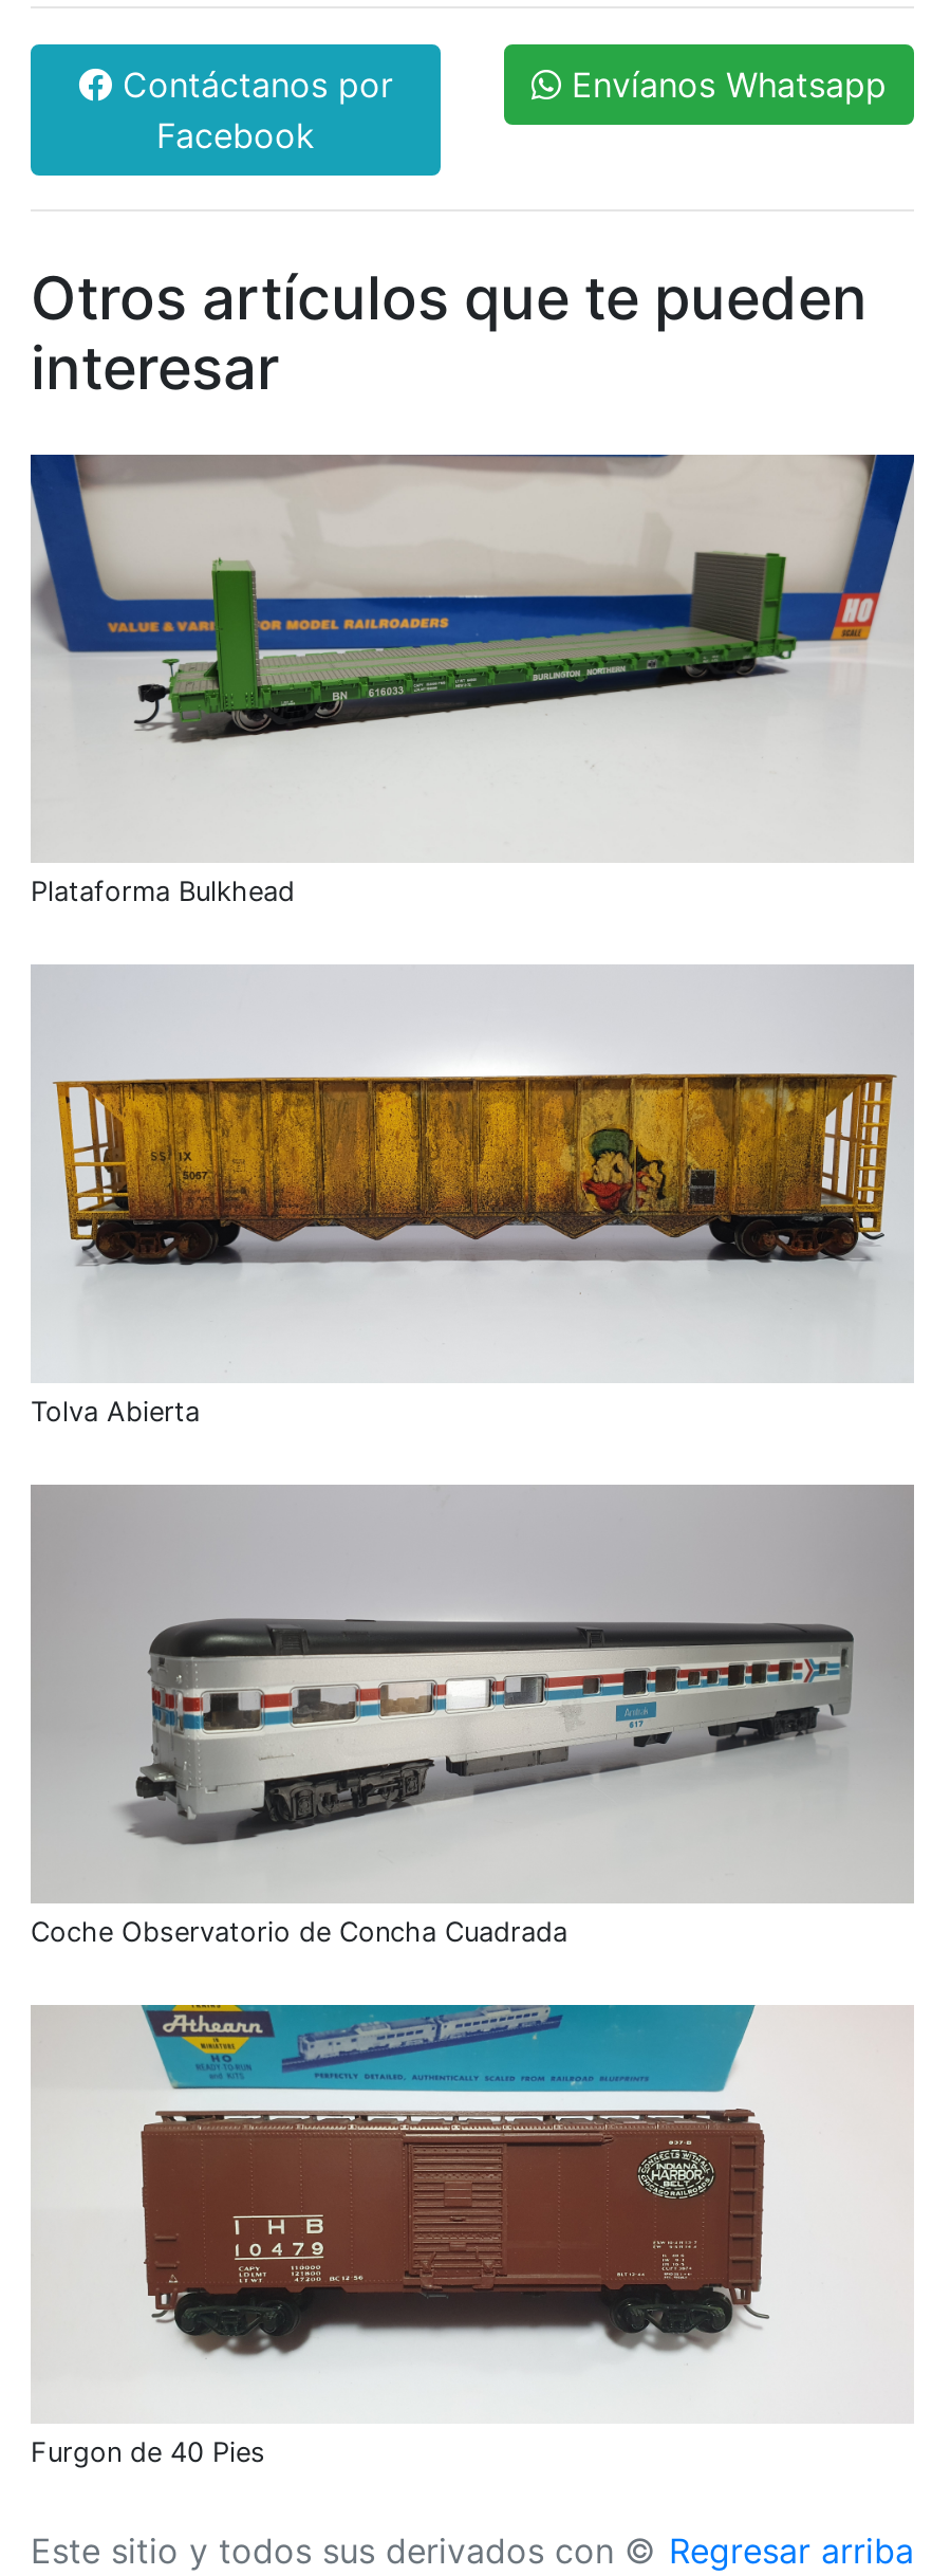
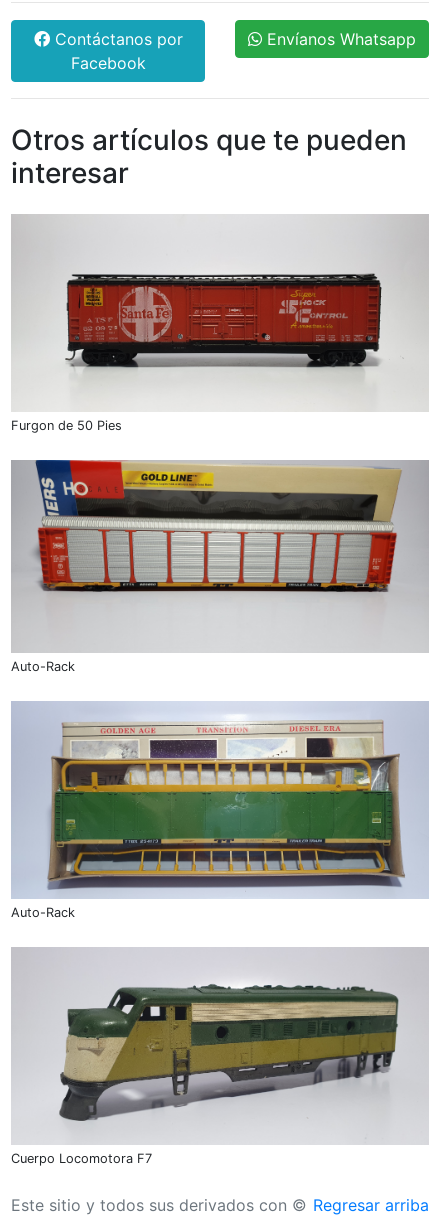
[29,453,914,783] [image] -> [11,214,428,370] [image]
[31,876,295,908] Plataforma Bulkhead -> [11,418,122,433] Furgon de 50 Pies
[31,964,914,1267] [image] -> [12,456,428,598] [image]
[31,1396,200,1428] Tolva Abierta -> [11,659,75,674] Auto-Rack
[31,1485,914,1947] [image] | Coche Observatorio de Concha Cuadrada -> [11,702,428,920] [image] | Auto-Rack
[31,2003,910,2467] [image] | Furgon de 40 Pies -> [11,947,428,1166] [image] | Cuerpo Locomotora F7

